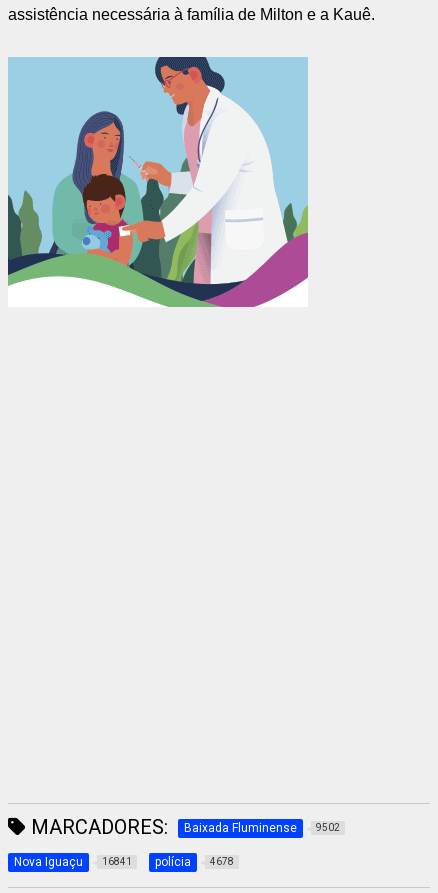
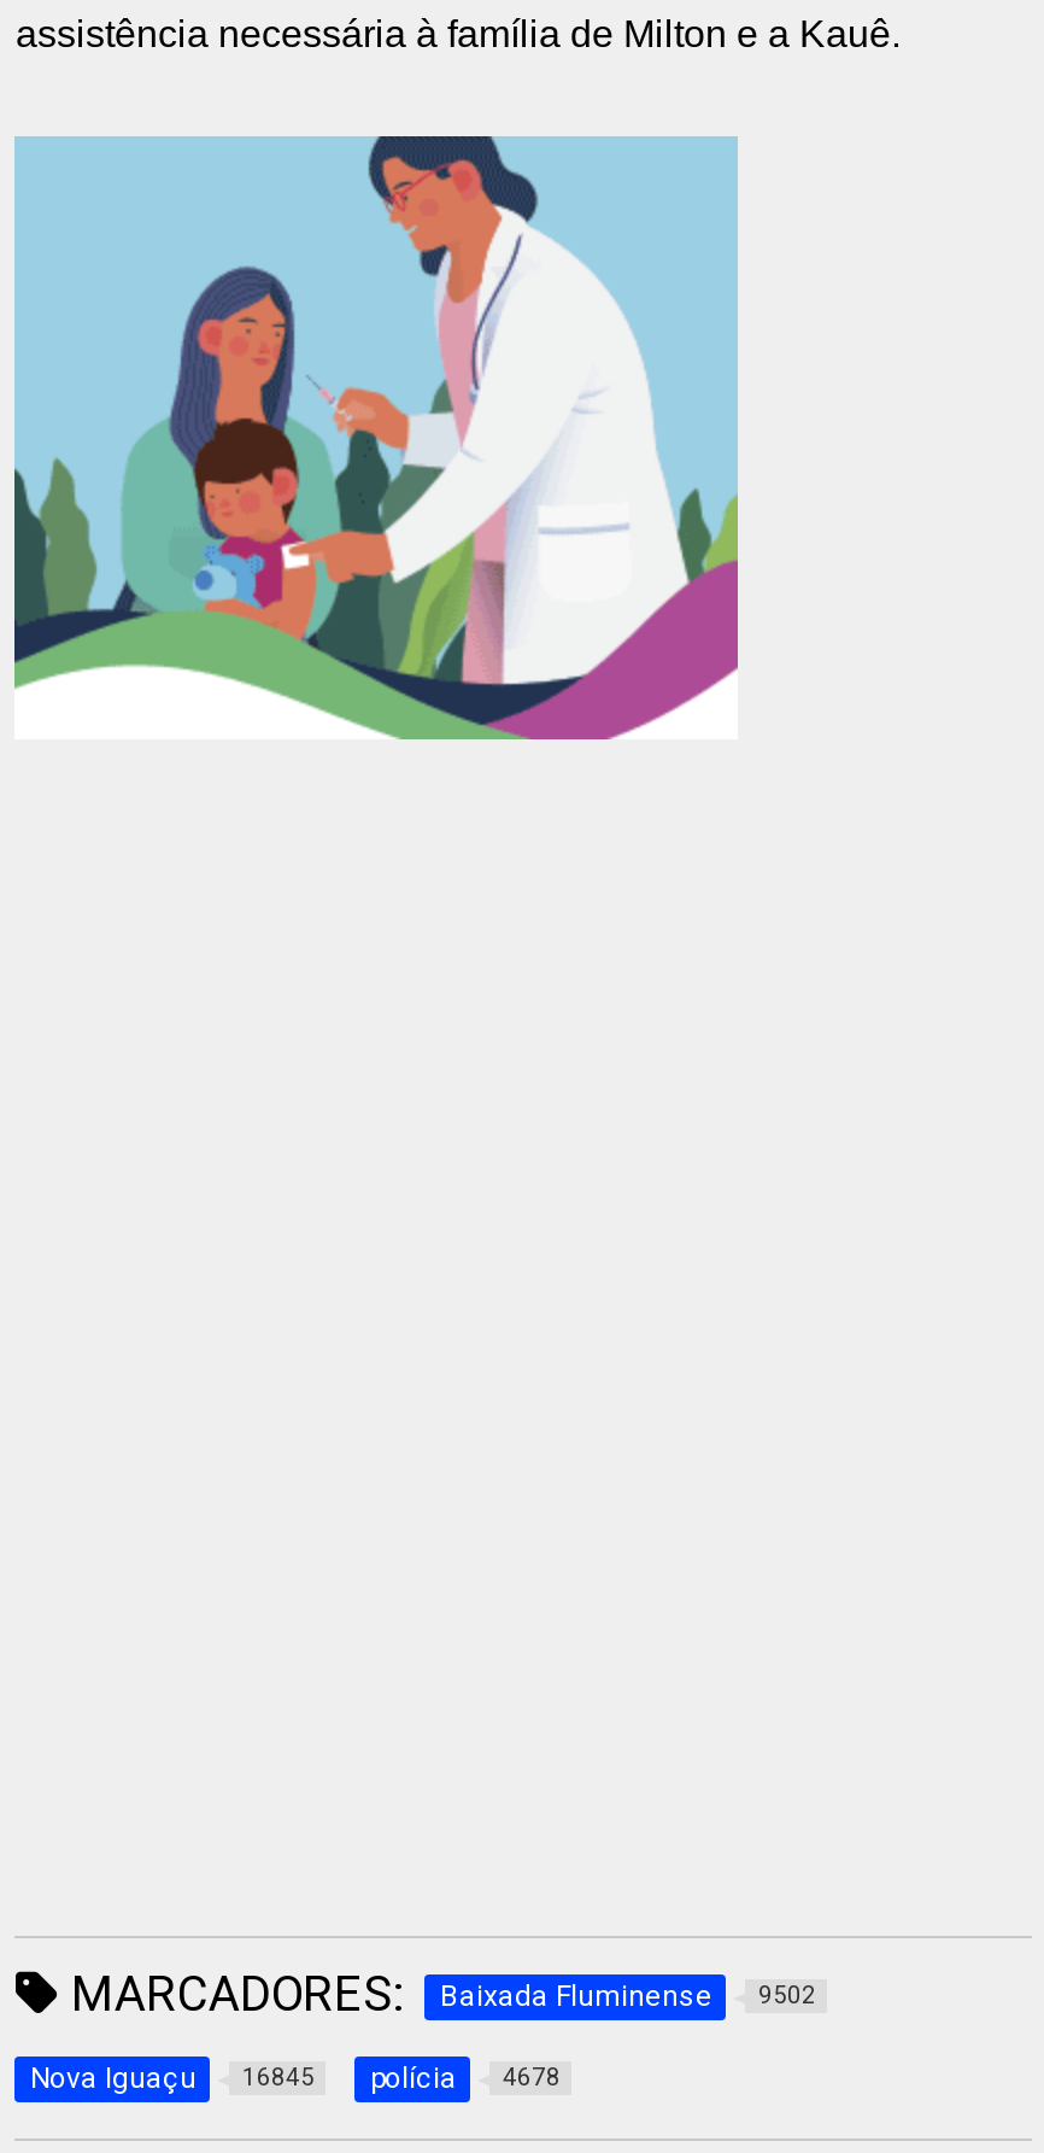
[14,855,132,869] Nova Iguaçu 16841 -> [30,2061,314,2095] Nova Iguaçu 16845

